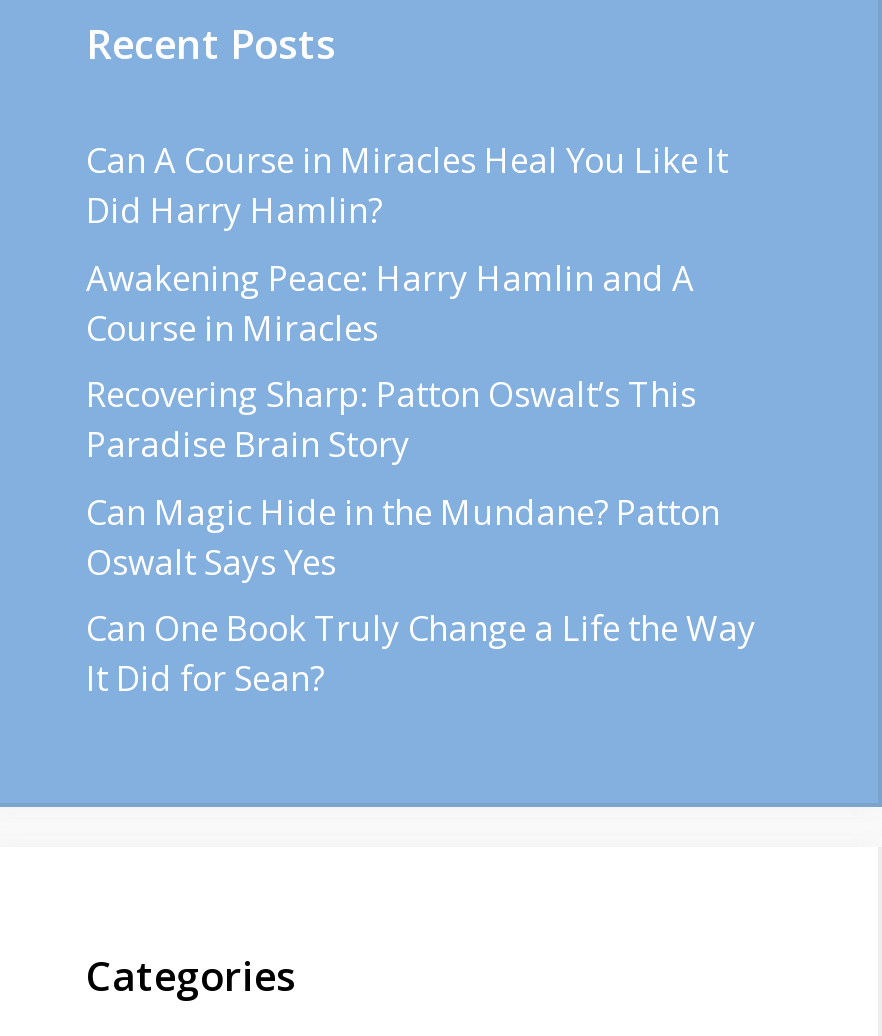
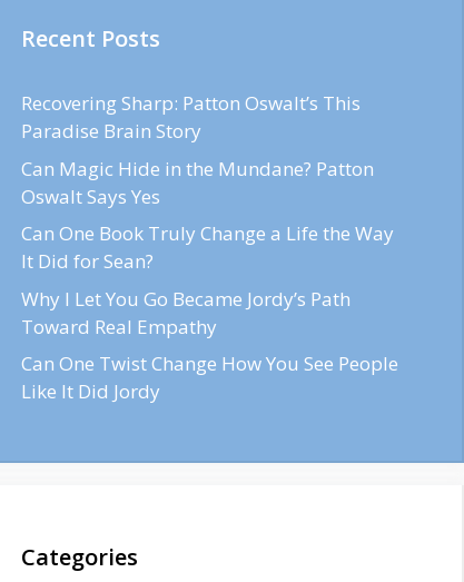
[86,137,728,350] Can A Course in Miracles Heal You Like It | Did Harry Hamlin? | Awakening Peace: Harry Hamlin and A | Course in Miracles -> none
moved [86,371,756,701] -> [21,90,394,274]: Recovering Sharp: Patton Oswalt’s This | Paradise Brain Story | Can Magic Hide in the Mundane? Patton | Oswalt Says Yes | Can One Book Truly Change a Life the Way | It Did for Sean?
none -> [21,285,398,404] Why I Let You Go Became Jordy’s Path | Toward Real Empathy | Can One Twist Change How You See People | Like It Did Jordy

